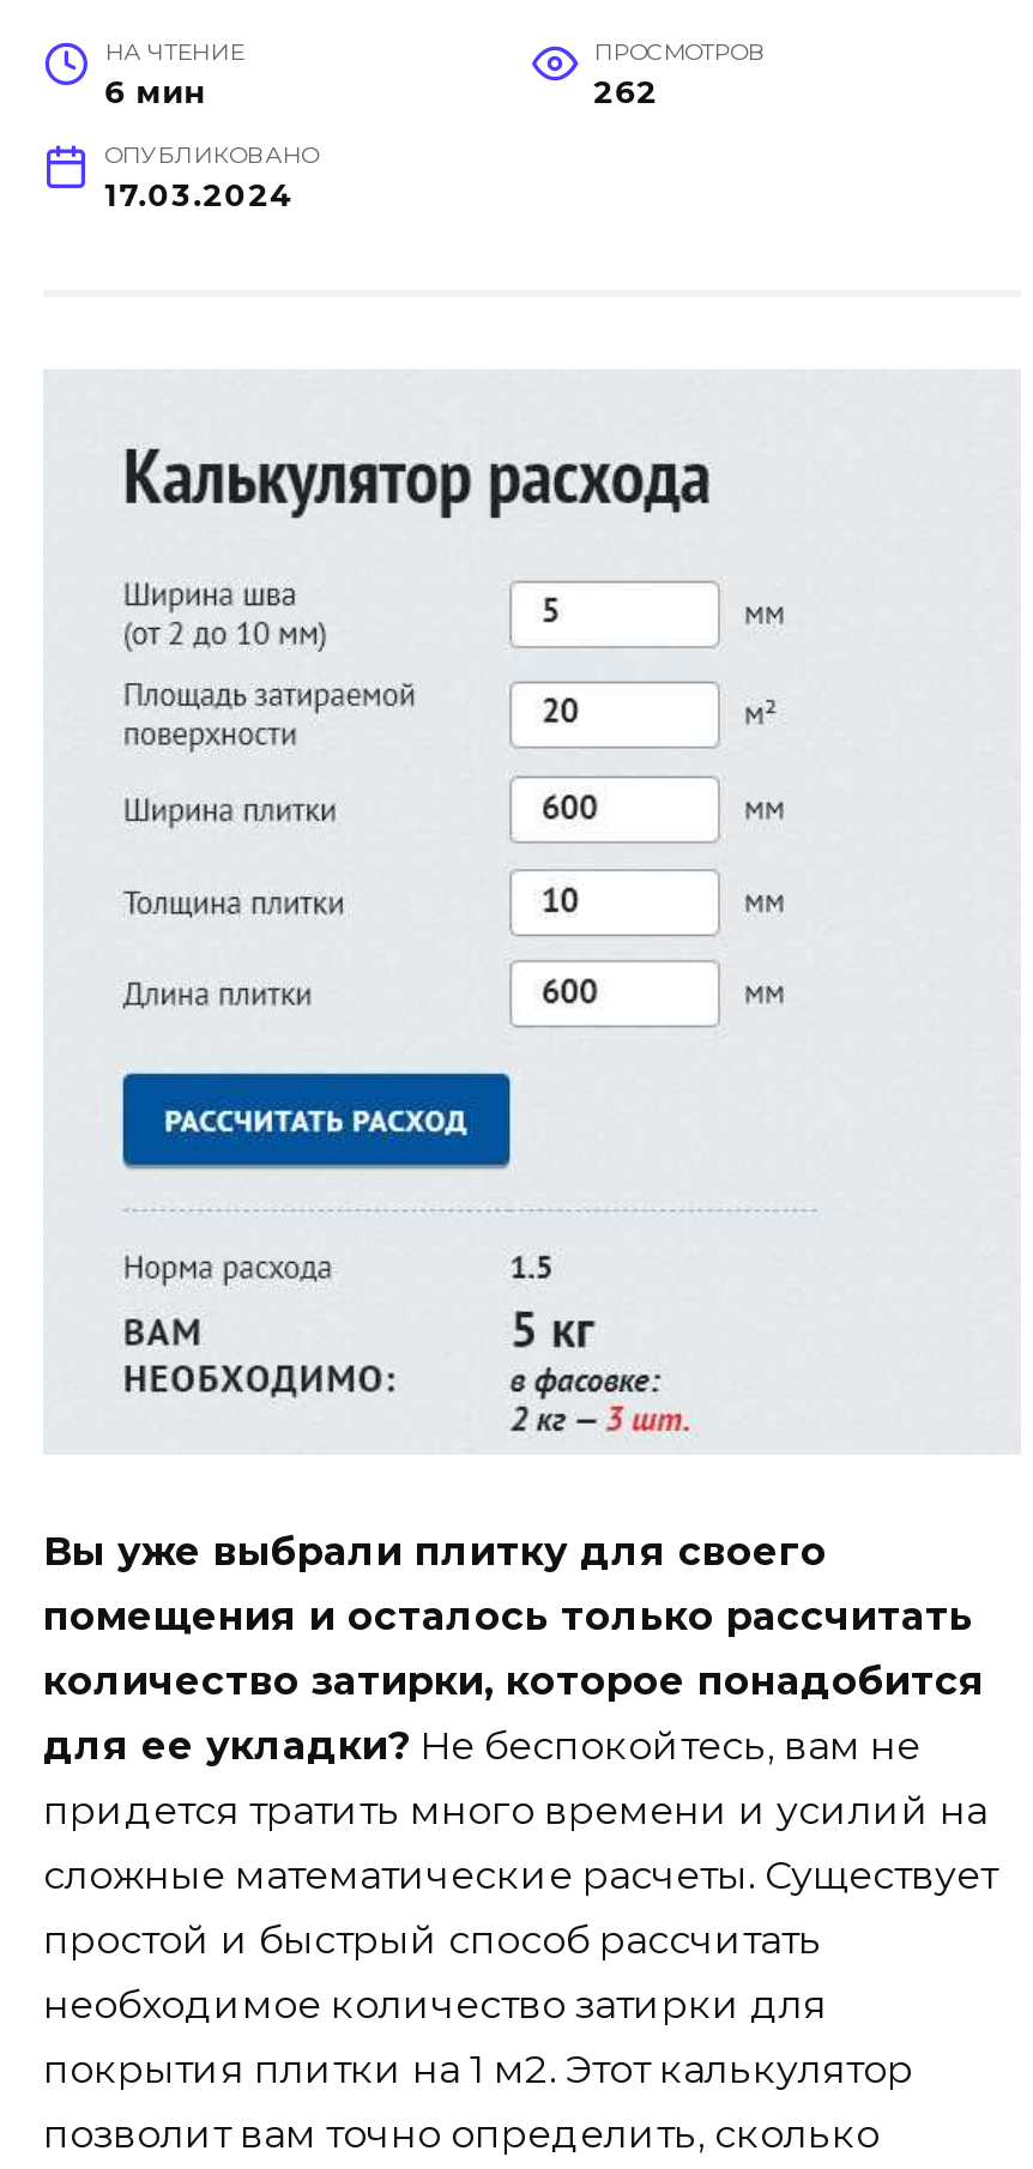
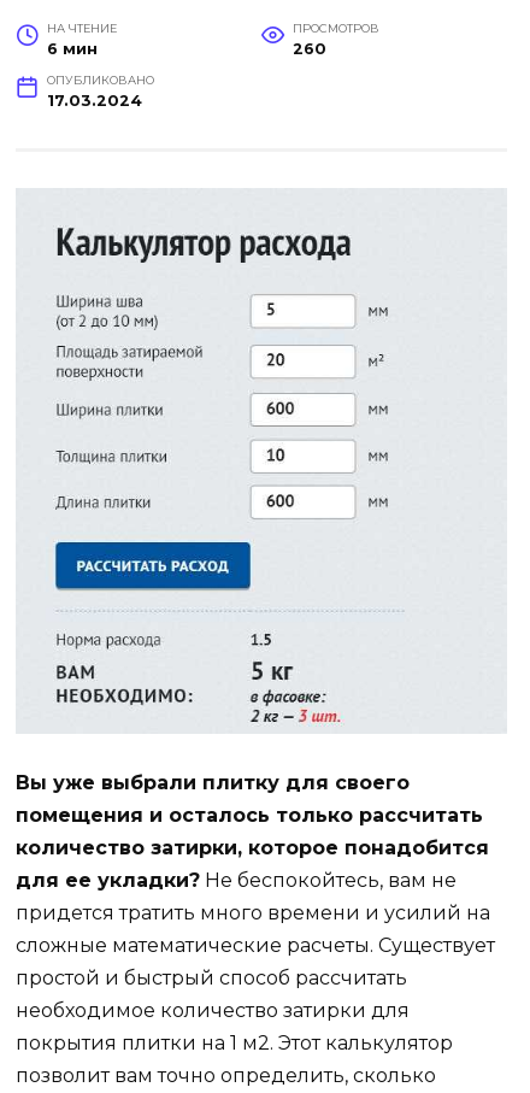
[593,74,658,110] 262 -> [292,40,326,58] 260

